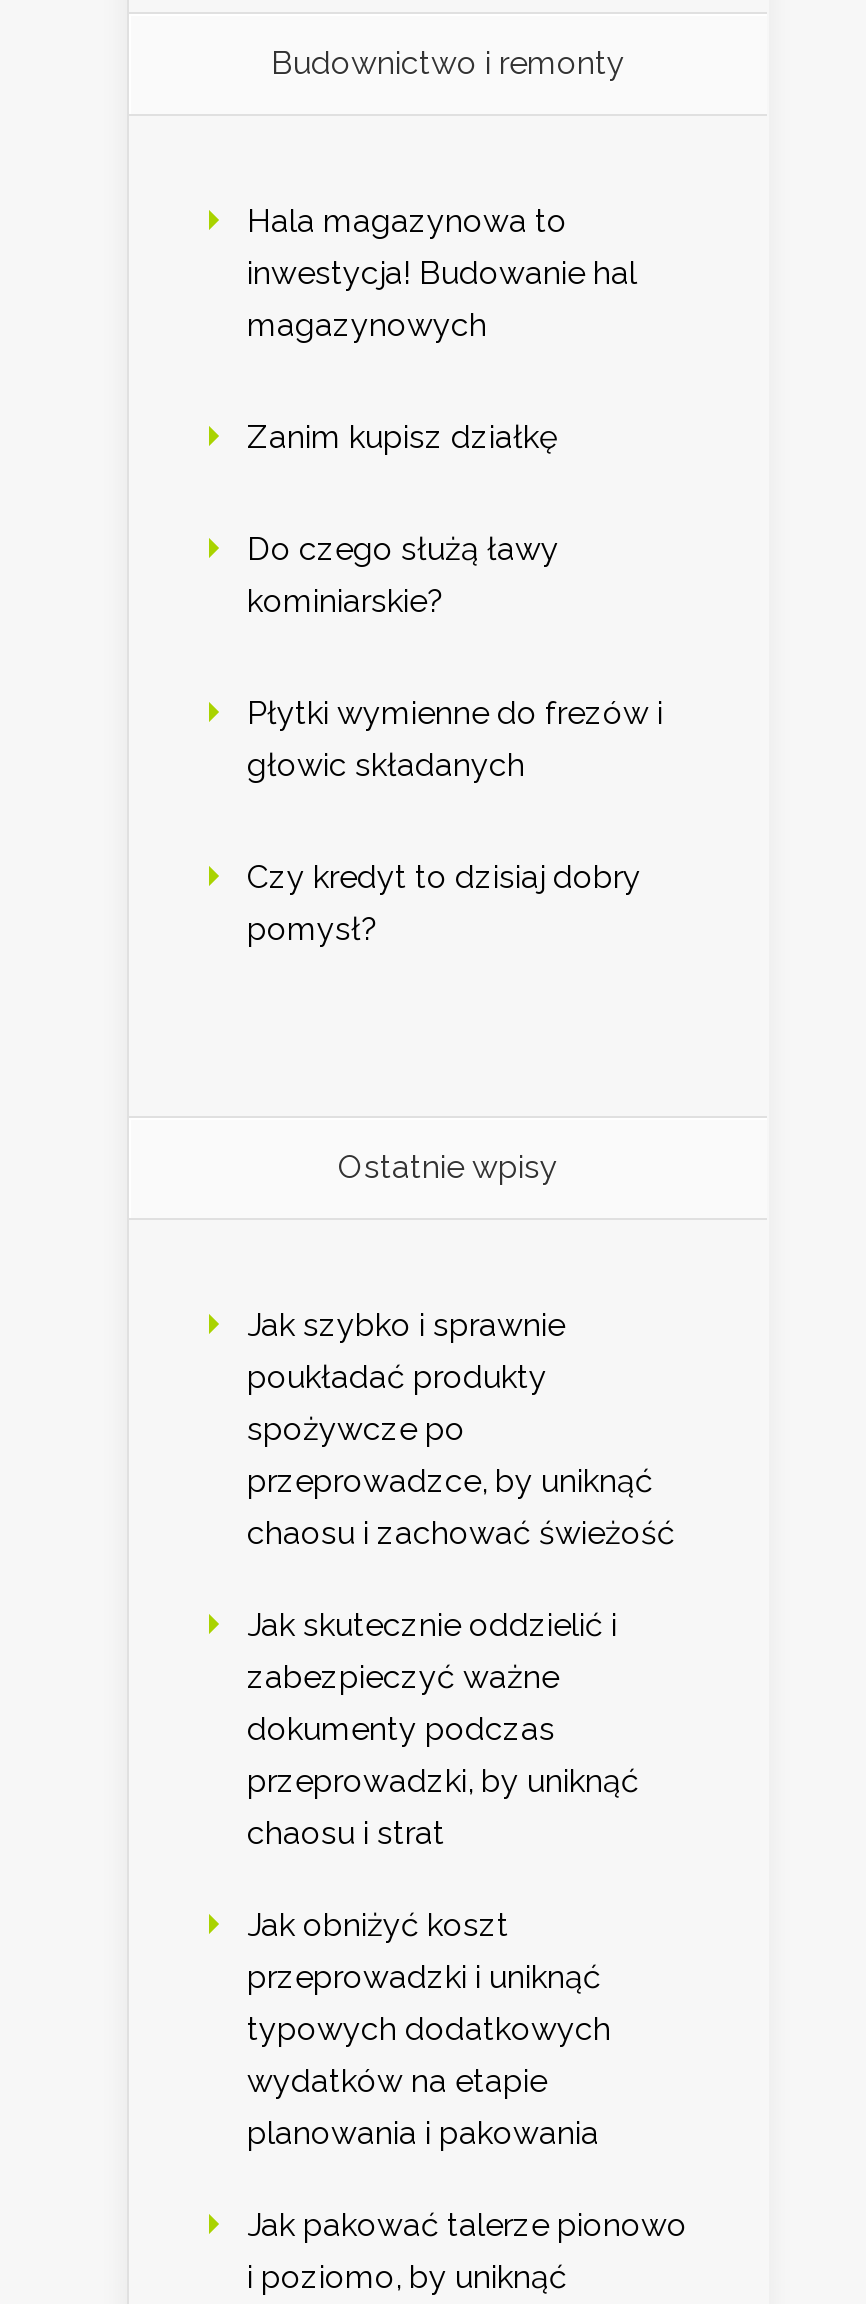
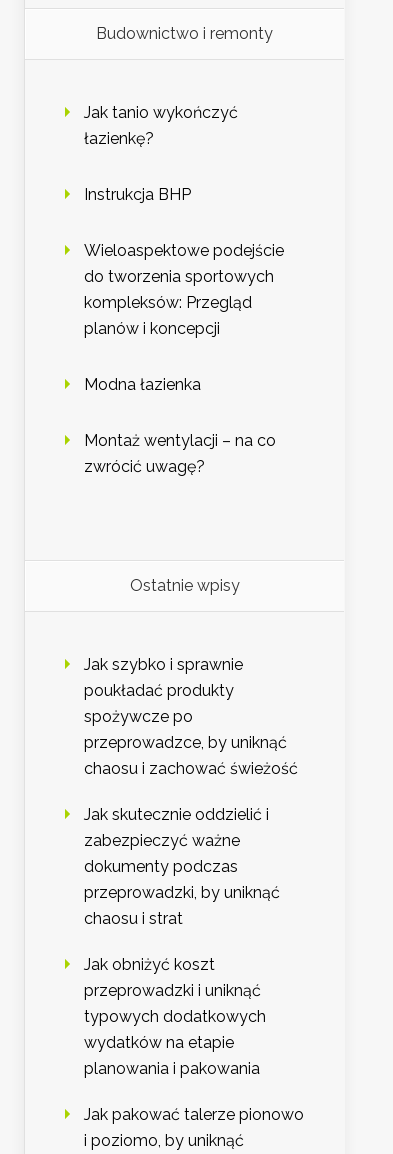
[247,202,637,344] Hala magazynowa to | inwestycja! Budowanie hal | magazynowych -> [84,103,238,148] Jak tanio wykończyć | łazienkę?
[247,418,557,456] Zanim kupisz działkę -> [84,185,191,204] Instrukcja BHP
[247,530,559,620] Do czego służą ławy | kominiarskie? -> [84,241,284,338] Wieloaspektowe podejście | do tworzenia sportowych | kompleksów: Przegląd | planów i koncepcji
[247,694,663,784] Płytki wymienne do frezów i | głowic składanych -> [84,375,201,394] Modna łazienka
[247,858,641,948] Czy kredyt to dzisiaj dobry | pomysł? -> [84,431,276,476] Montaż wentylacji – na co | zwrócić uwagę?

